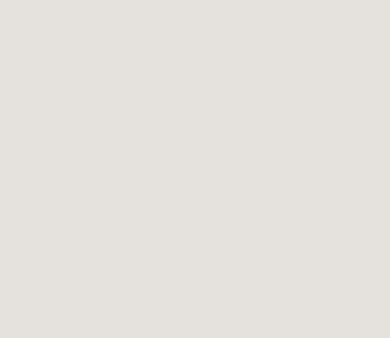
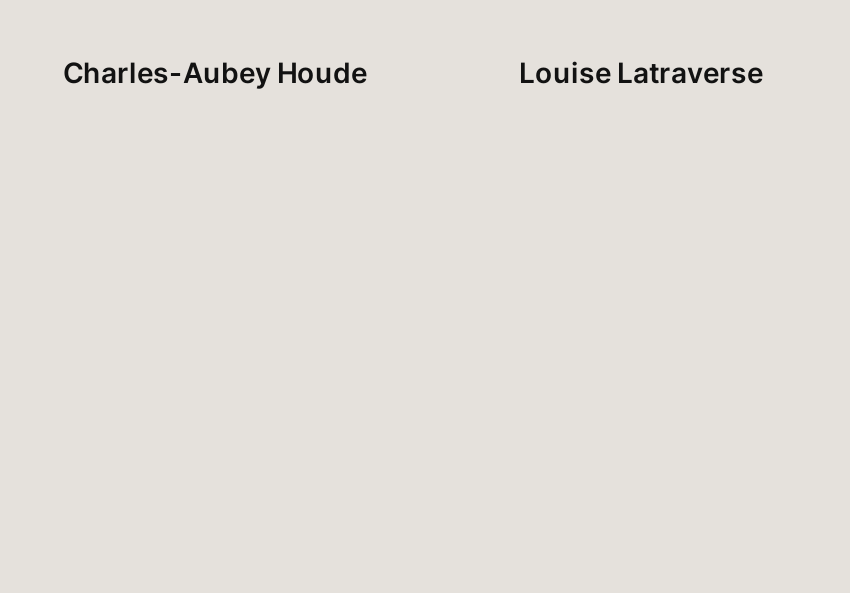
none -> [63,54,763,88] Charles-Aubey Houde | Louise Latraverse

